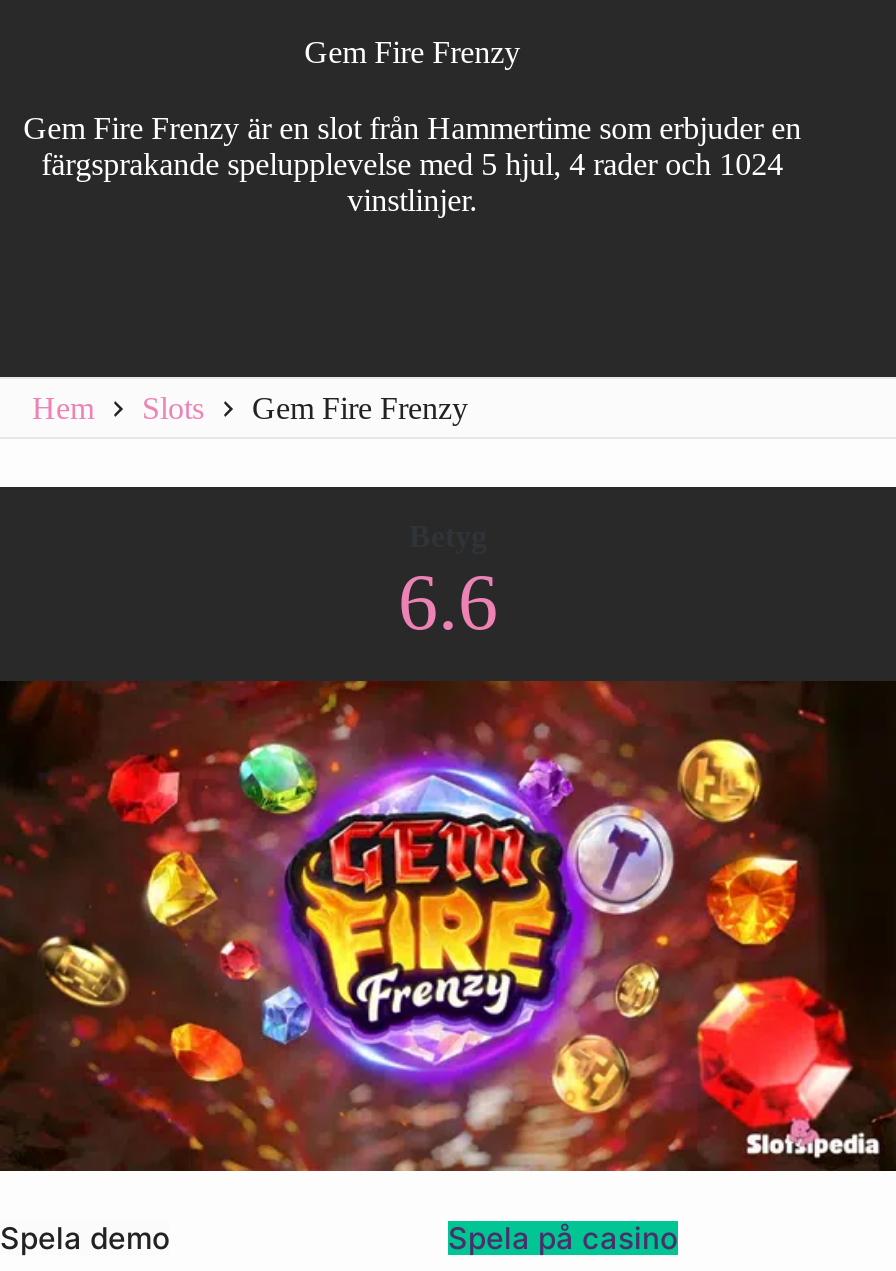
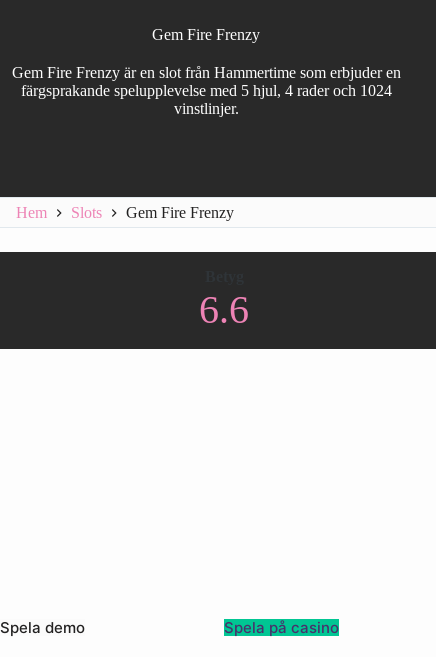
[6,681,890,1173] [image] -> none

